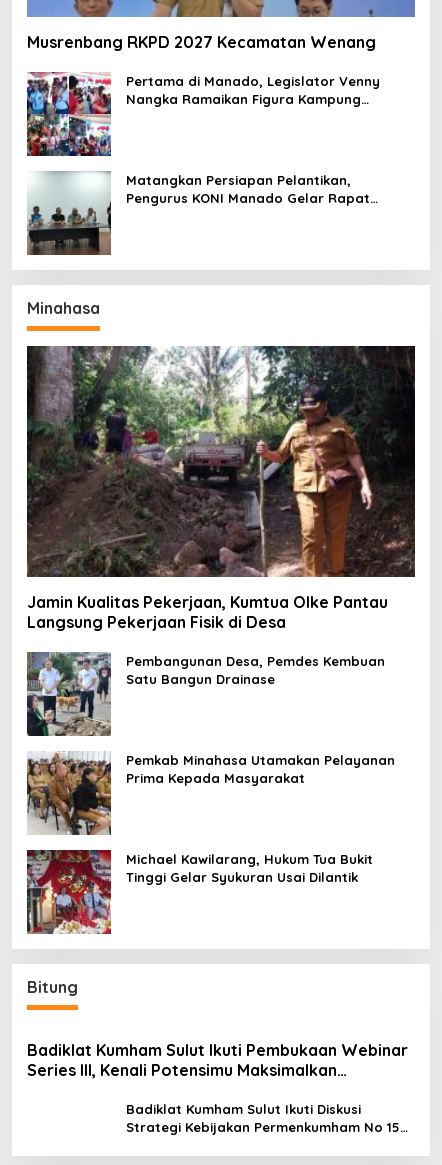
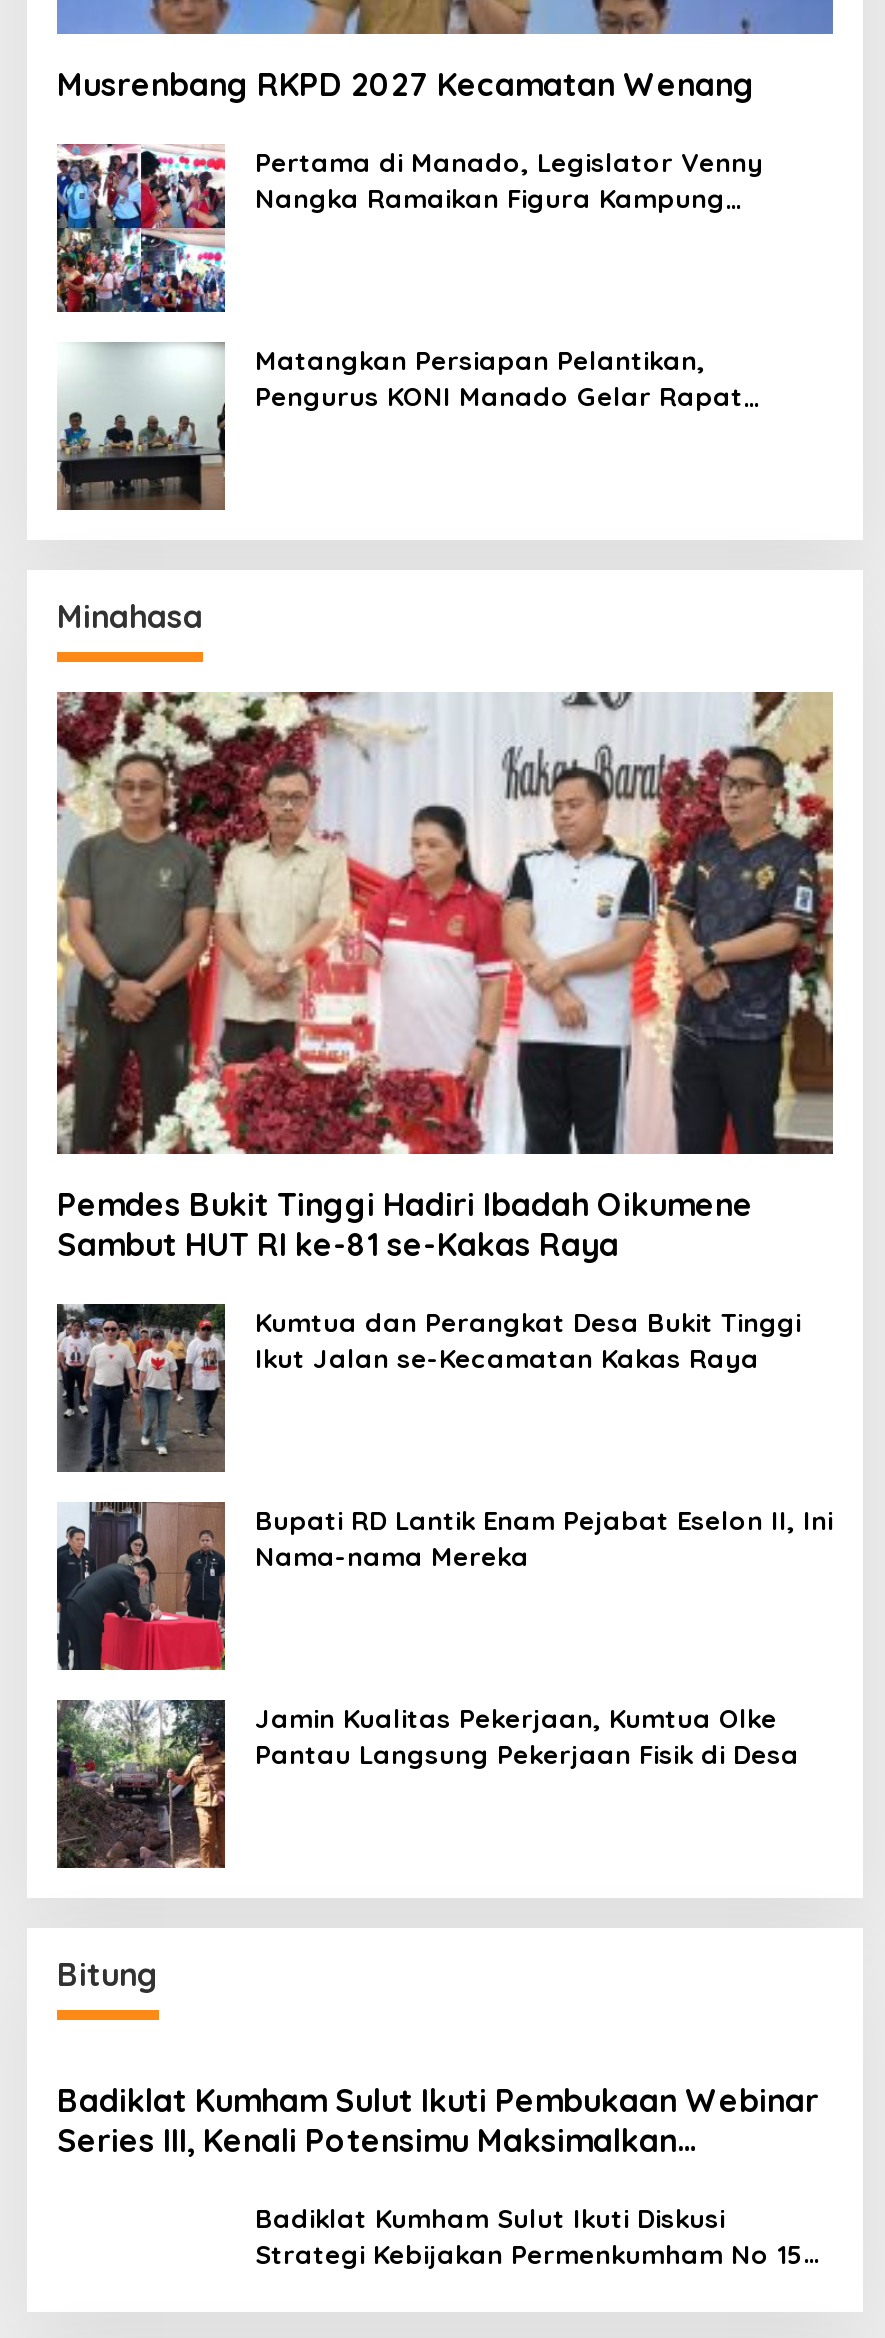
[26,345,416,632] [image] | Jamin Kualitas Pekerjaan, Kumtua Olke Pantau | Langsung Pekerjaan Fisik di Desa -> [55,690,835,1263] [image] | Pemdes Bukit Tinggi Hadiri Ibadah Oikumene | Sambut HUT RI ke-81 se-Kakas Raya
[27,651,385,736] [image] | Pembangunan Desa, Pemdes Kembuan | Satu Bangun Drainase -> [55,1302,801,1472] [image] | Kumtua dan Perangkat Desa Bukit Tinggi | Ikut Jalan se-Kecamatan Kakas Raya
[26,751,395,836] [image] | Pemkab Minahasa Utamakan Pelayanan | Prima Kepada Masyarakat -> [57,1500,833,1672] [image] | Bupati RD Lantik Enam Pejabat Eselon II, Ini | Nama-nama Mereka
[26,849,373,934] [image] | Michael Kawilarang, Hukum Tua Bukit | Tinggi Gelar Syukuran Usai Dilantik -> [57,1698,799,1870] [image] | Jamin Kualitas Pekerjaan, Kumtua Olke | Pantau Langsung Pekerjaan Fisik di Desa

